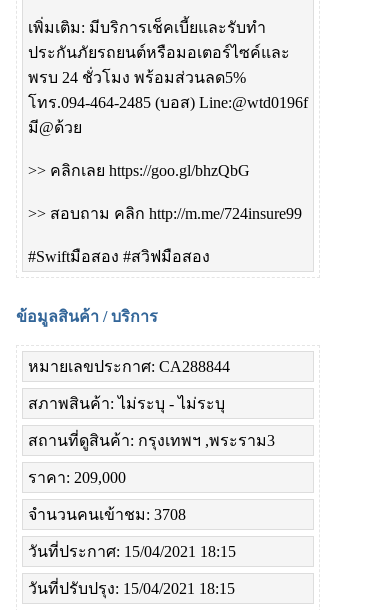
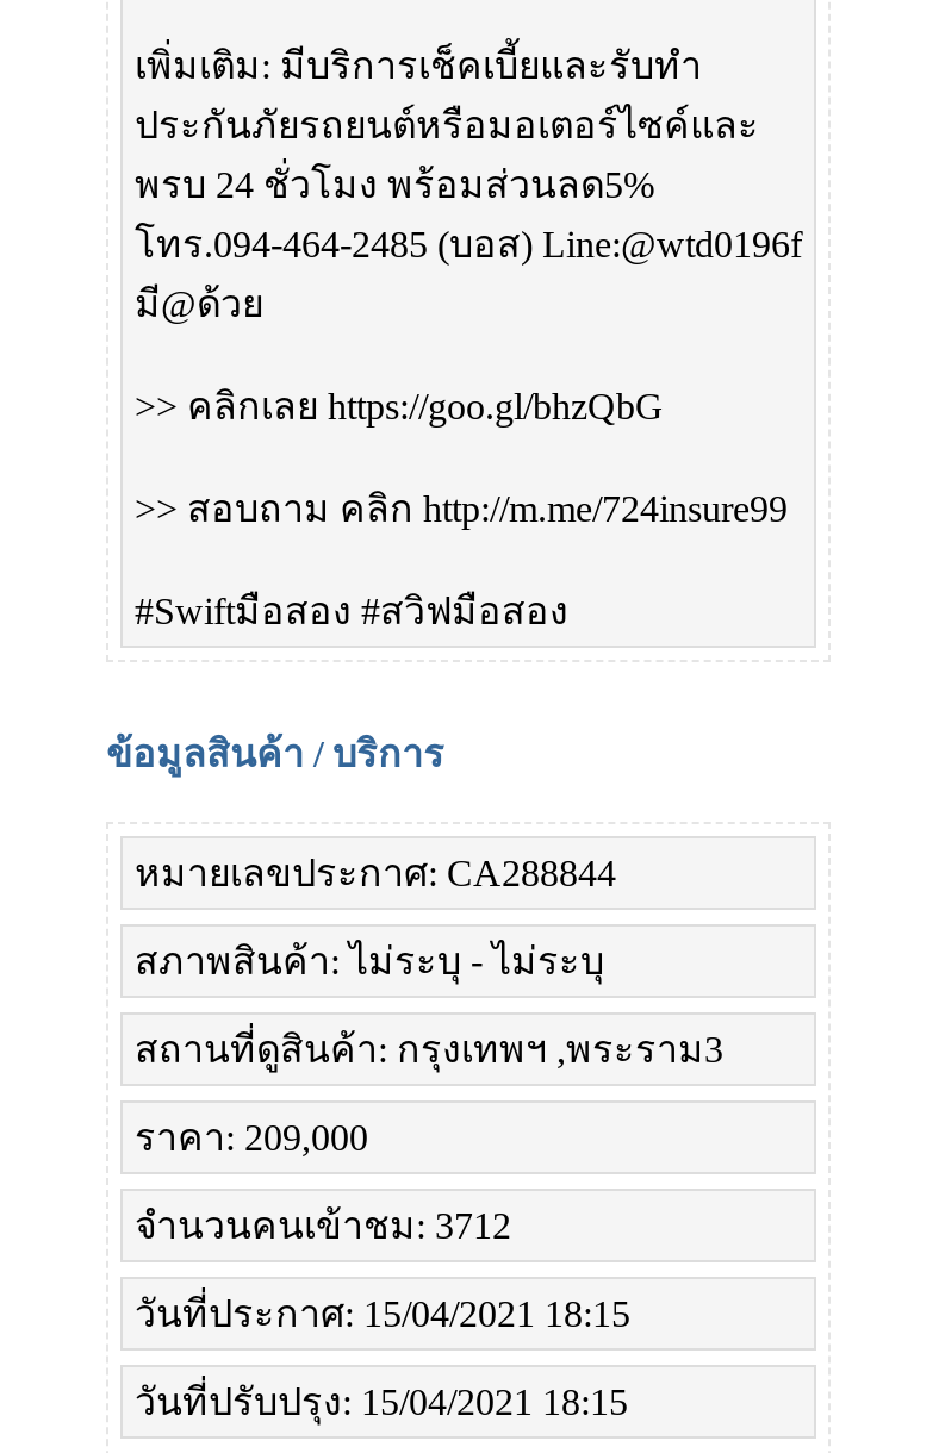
[28,506,186,523] จำนวนคนเข้าชม: 3708 -> [135,1206,511,1247] จำนวนคนเข้าชม: 3712

